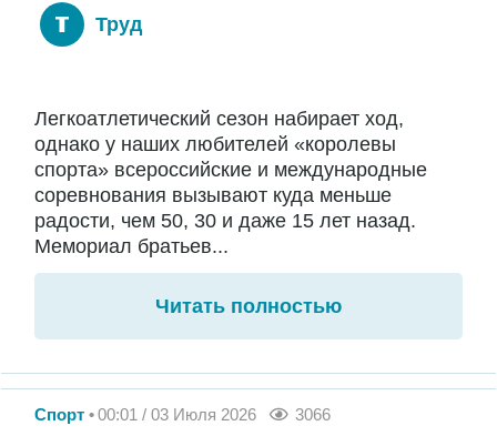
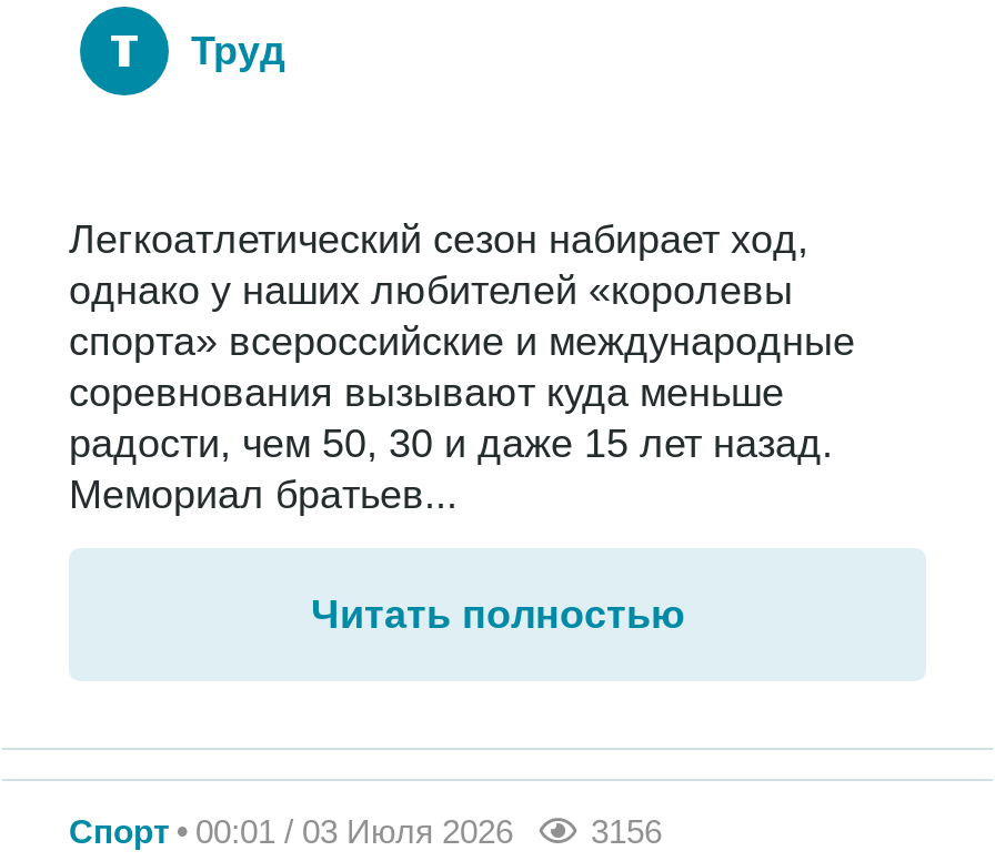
[295,405,331,423] 3066 -> [591,812,662,849] 3156

